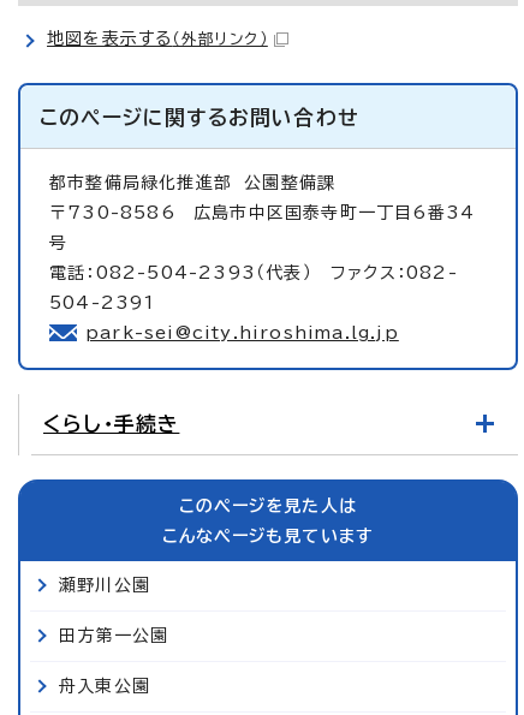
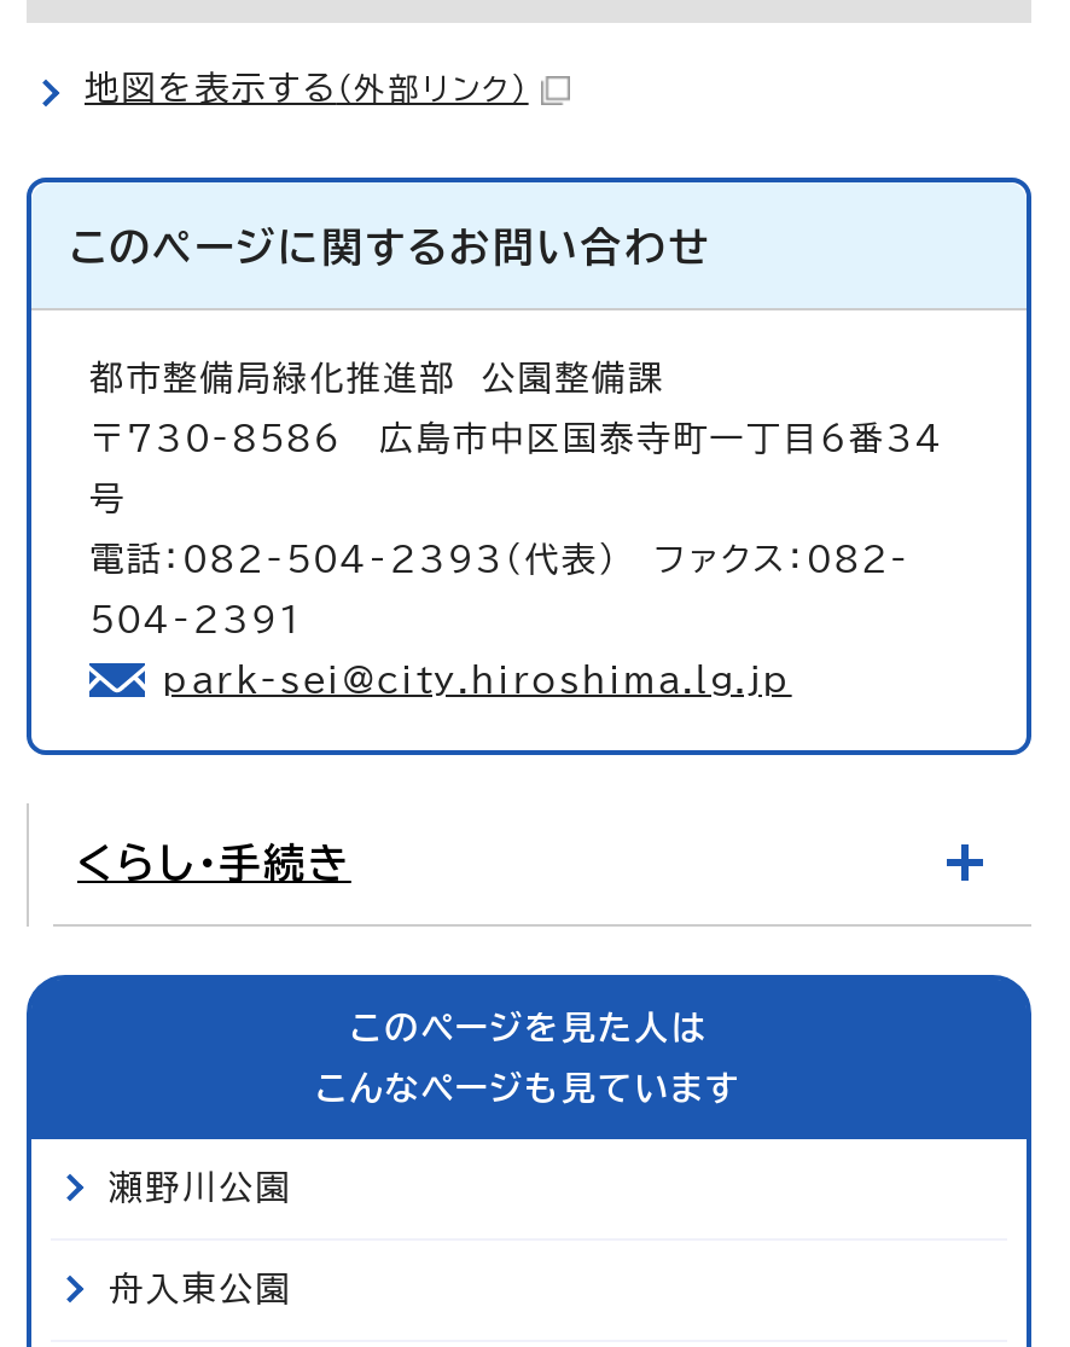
[59,627,168,644] 田方第一公園 -> none

